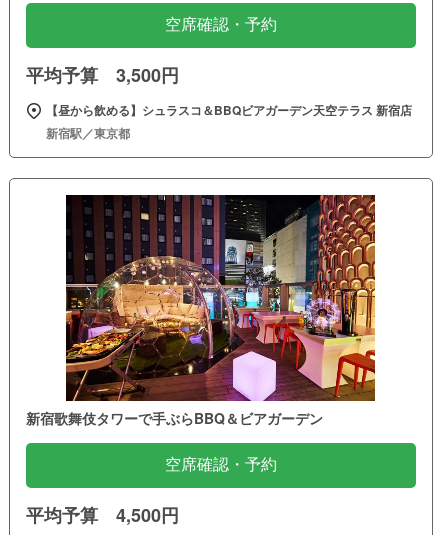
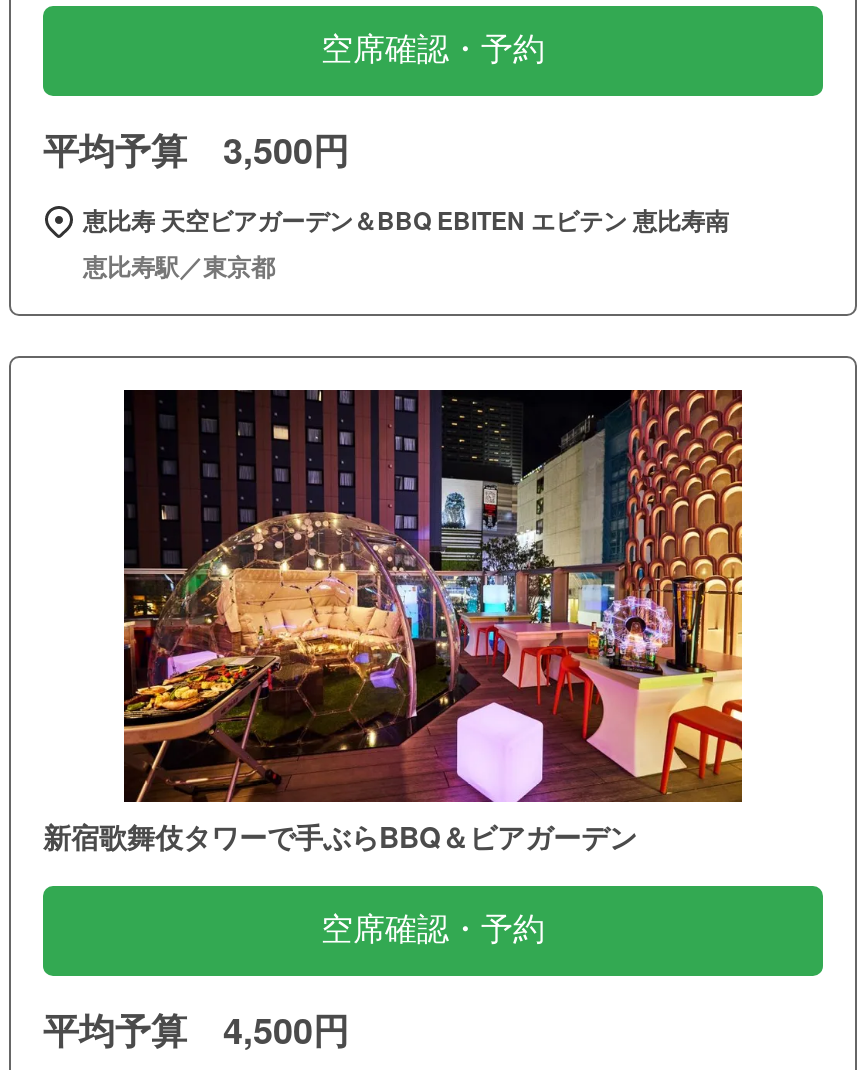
[46,101,412,142] 【昼から飲める】シュラスコ＆BBQビアガーデン天空テラス 新宿店 | 新宿駅／東京都 -> [83,202,729,284] 恵比寿 天空ビアガーデン＆BBQ EBITEN エビテン 恵比寿南 | 恵比寿駅／東京都

